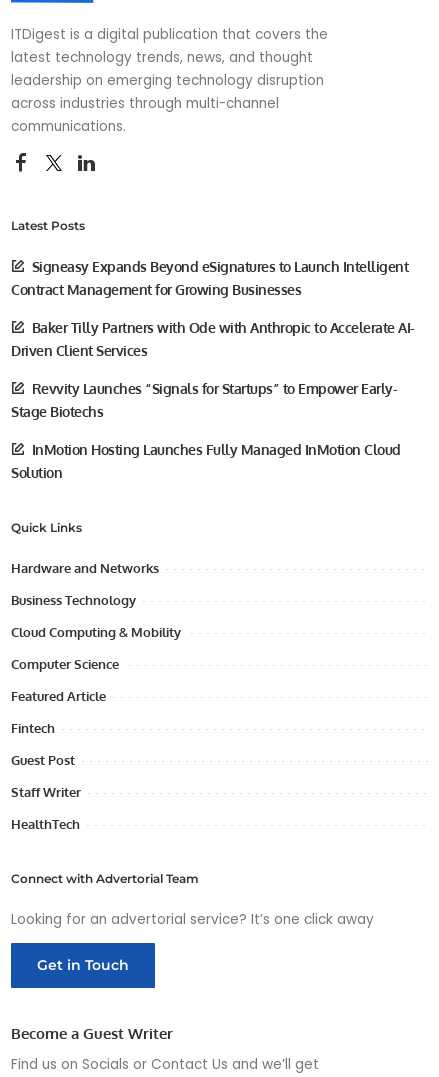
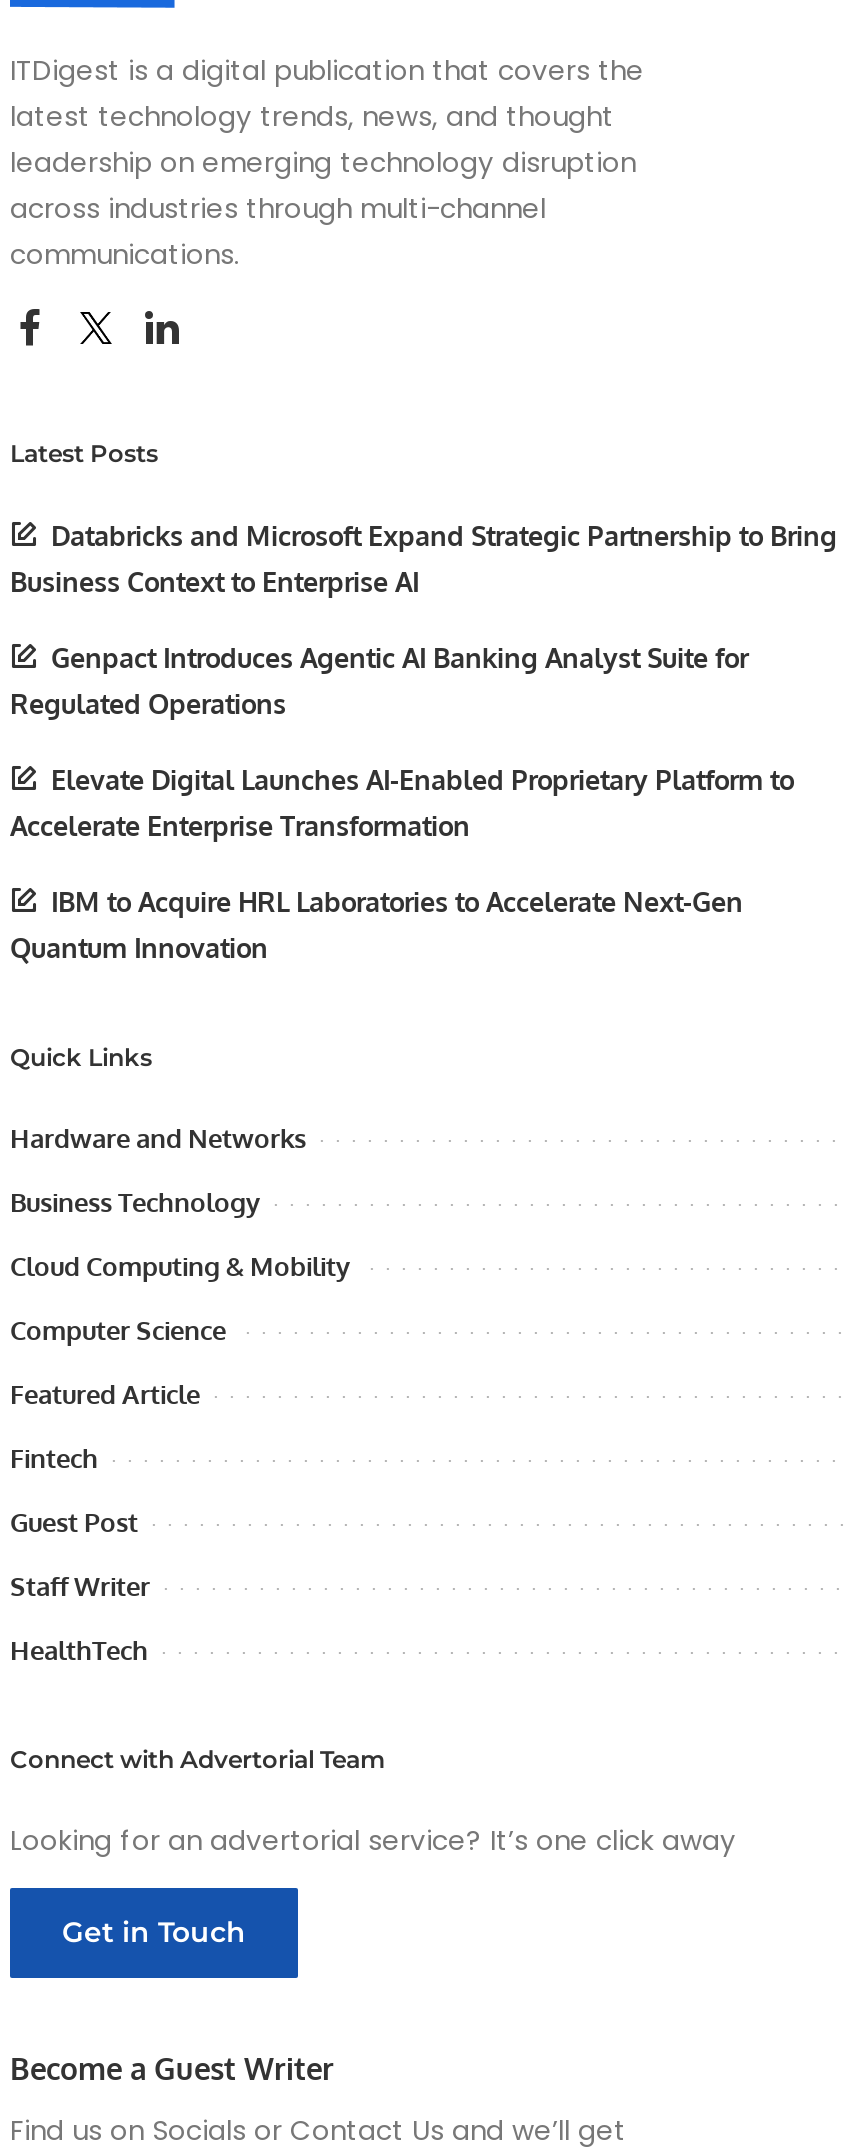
[11,258,408,298] Signeasy Expands Beyond eSignatures to Launch Intelligent | Contract Management for Growing Businesses -> [10,518,837,598] Databricks and Microsoft Expand Strategic Partnership to Bring | Business Context to Enterprise AI
[11,319,414,359] Baker Tilly Partners with Ode with Anthropic to Accelerate AI- | Driven Client Services -> [10,640,748,720] Genpact Introduces Agentic AI Banking Analyst Suite for | Regulated Operations
[11,380,397,420] Revvity Launches “Signals for Startups” to Empower Early- | Stage Biotechs -> [10,762,794,842] Elevate Digital Launches AI-Enabled Proprietary Platform to | Accelerate Enterprise Transformation
[11,441,400,481] InMotion Hosting Launches Fully Managed InMotion Cloud | Solution -> [10,884,743,964] IBM to Acquire HRL Laboratories to Accelerate Next-Gen | Quantum Innovation

